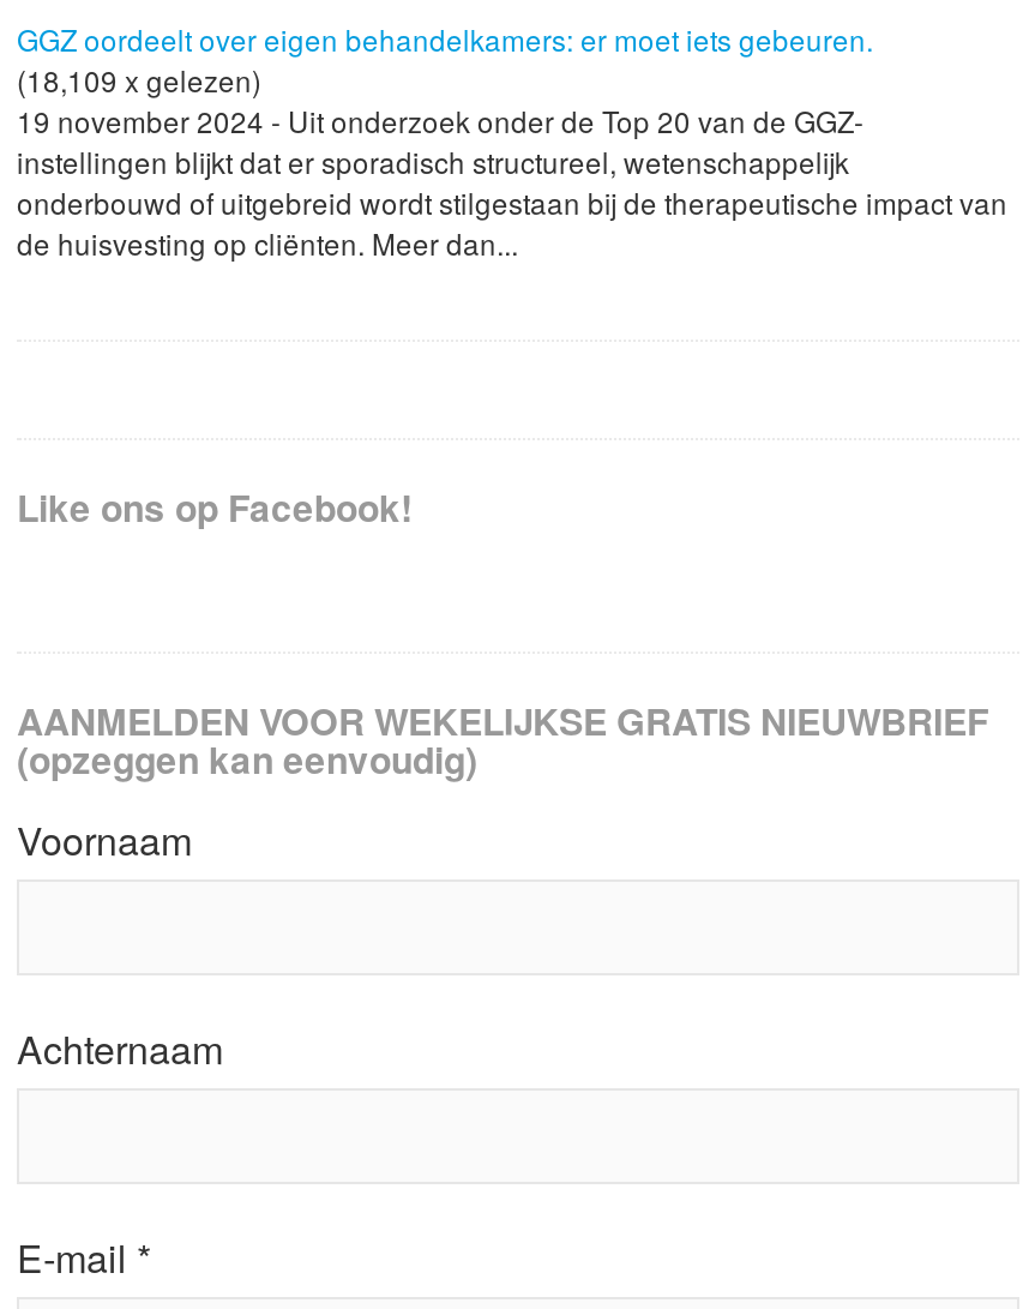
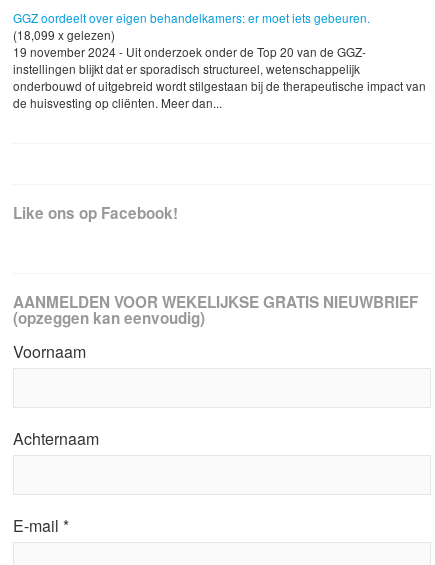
[17,58,261,99] (18,109 x gelezen) -> [13,26,115,43] (18,099 x gelezen)

